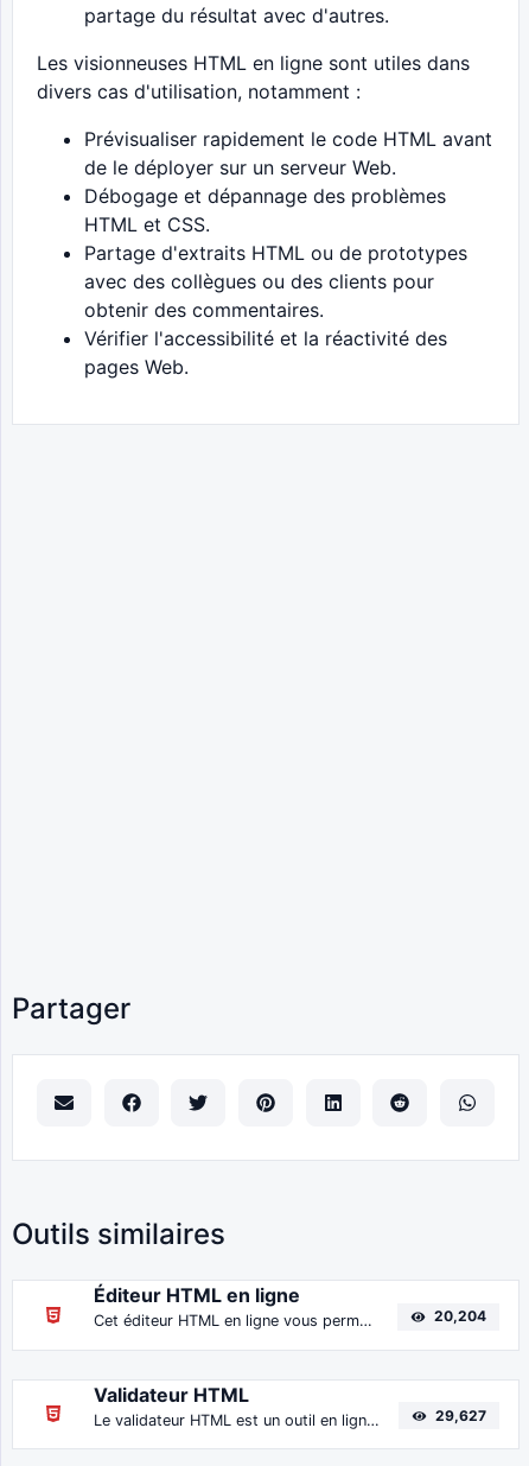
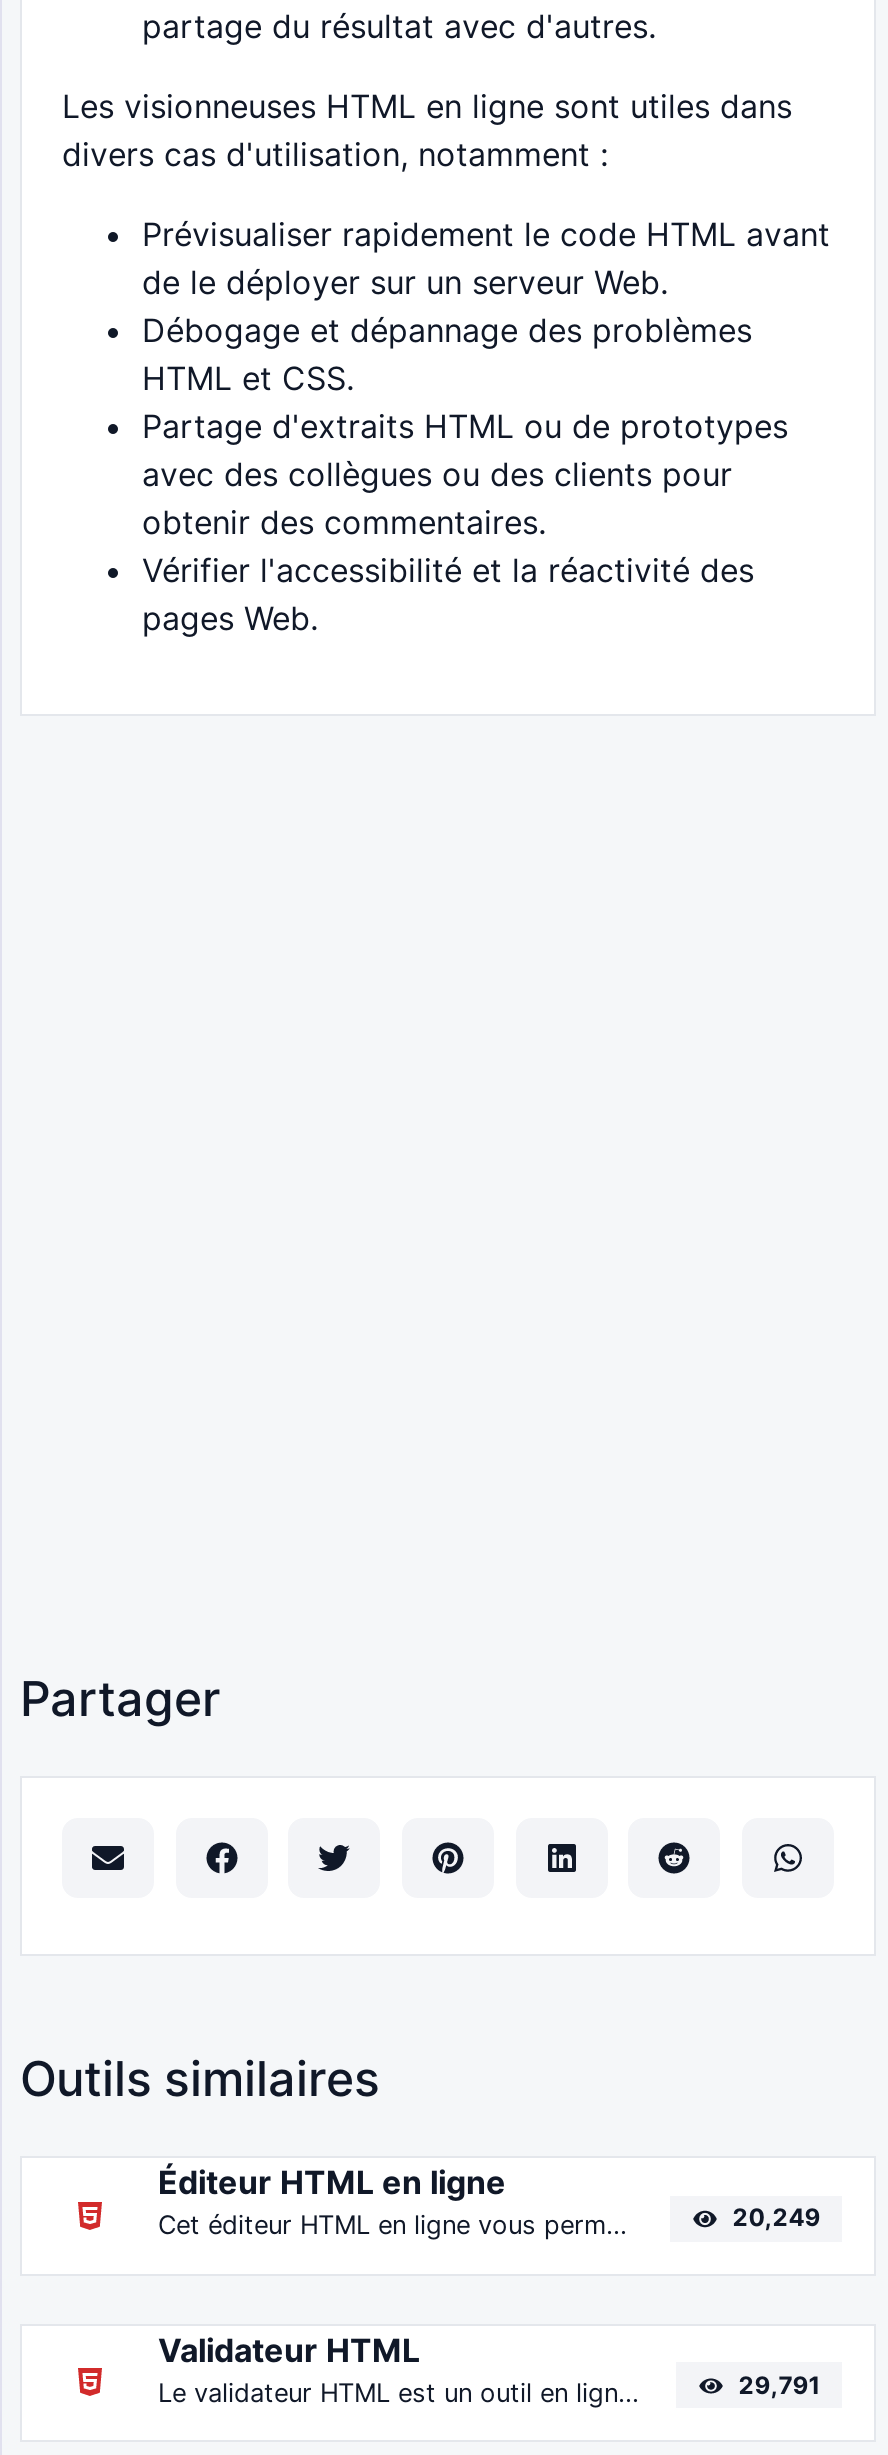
[431,1307,487,1325] 20,204 -> [726,2203,820,2233] 20,249
[432,1406,487,1424] 29,627 -> [732,2370,820,2400] 29,791

